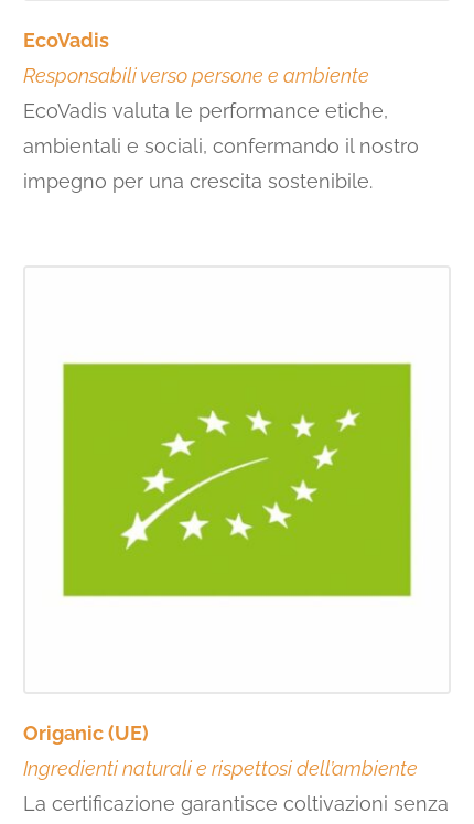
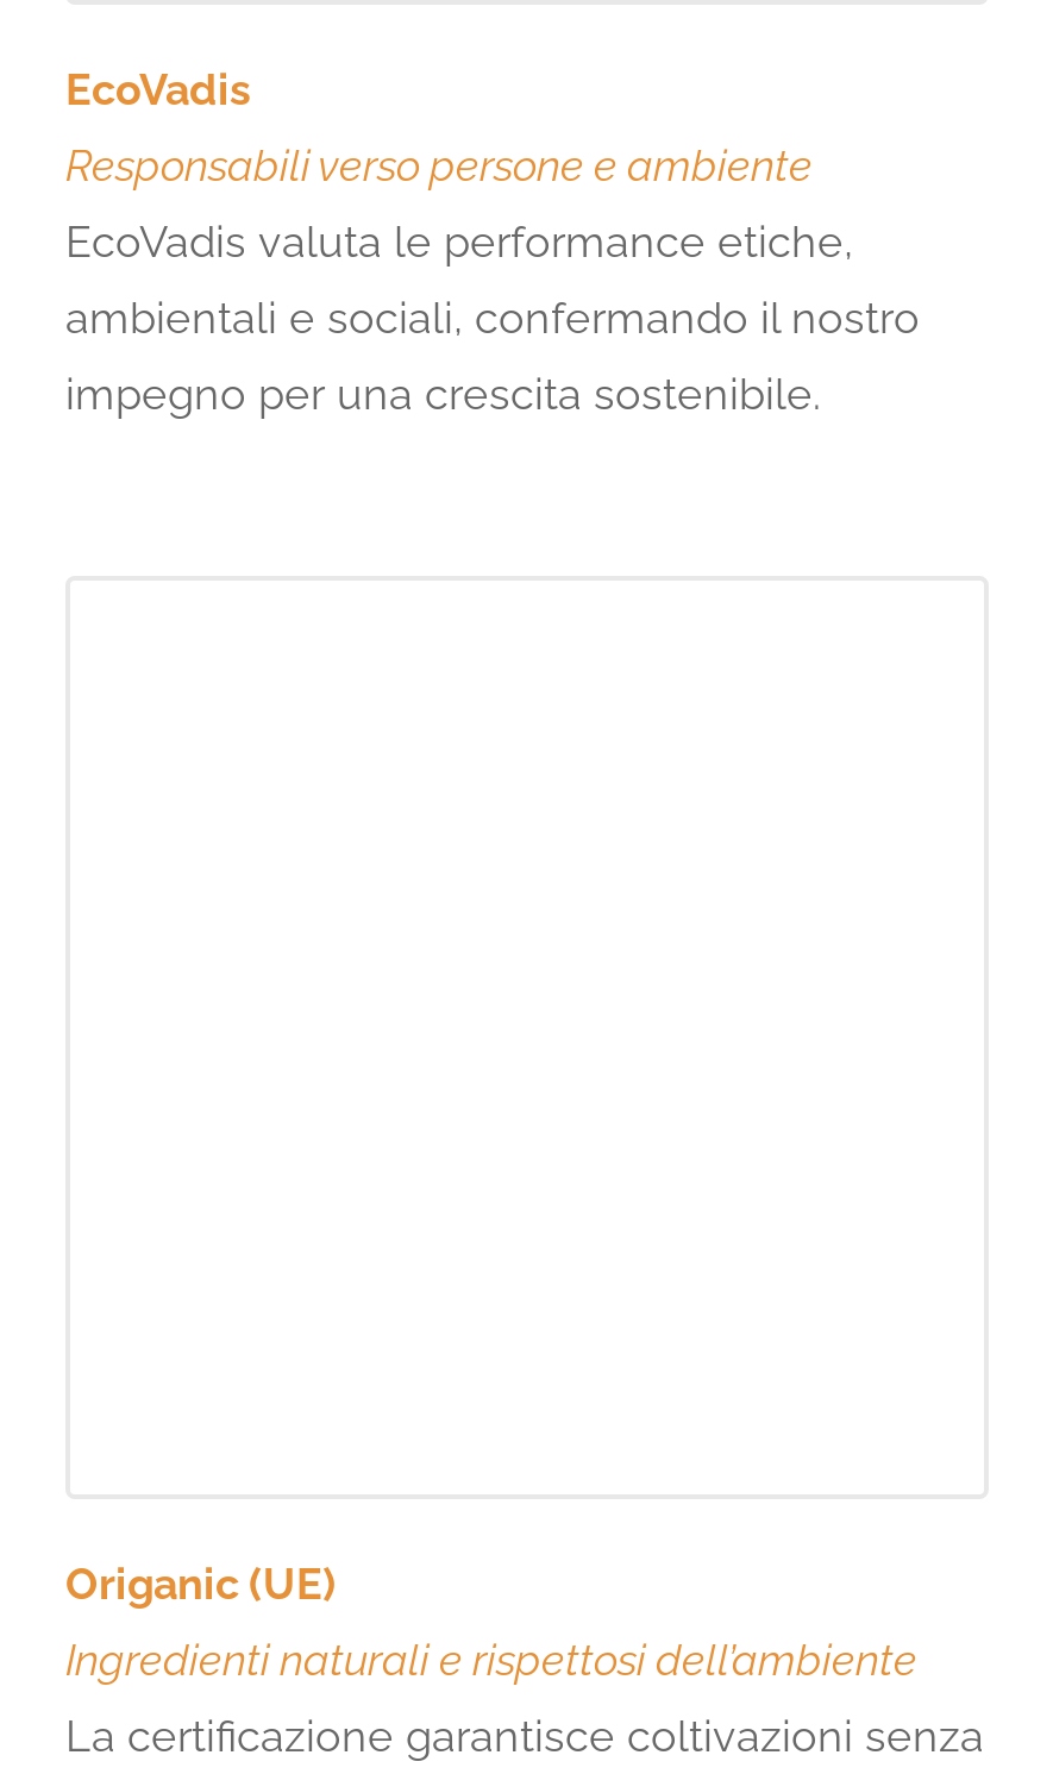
[61,361,413,598] [image] -> none

